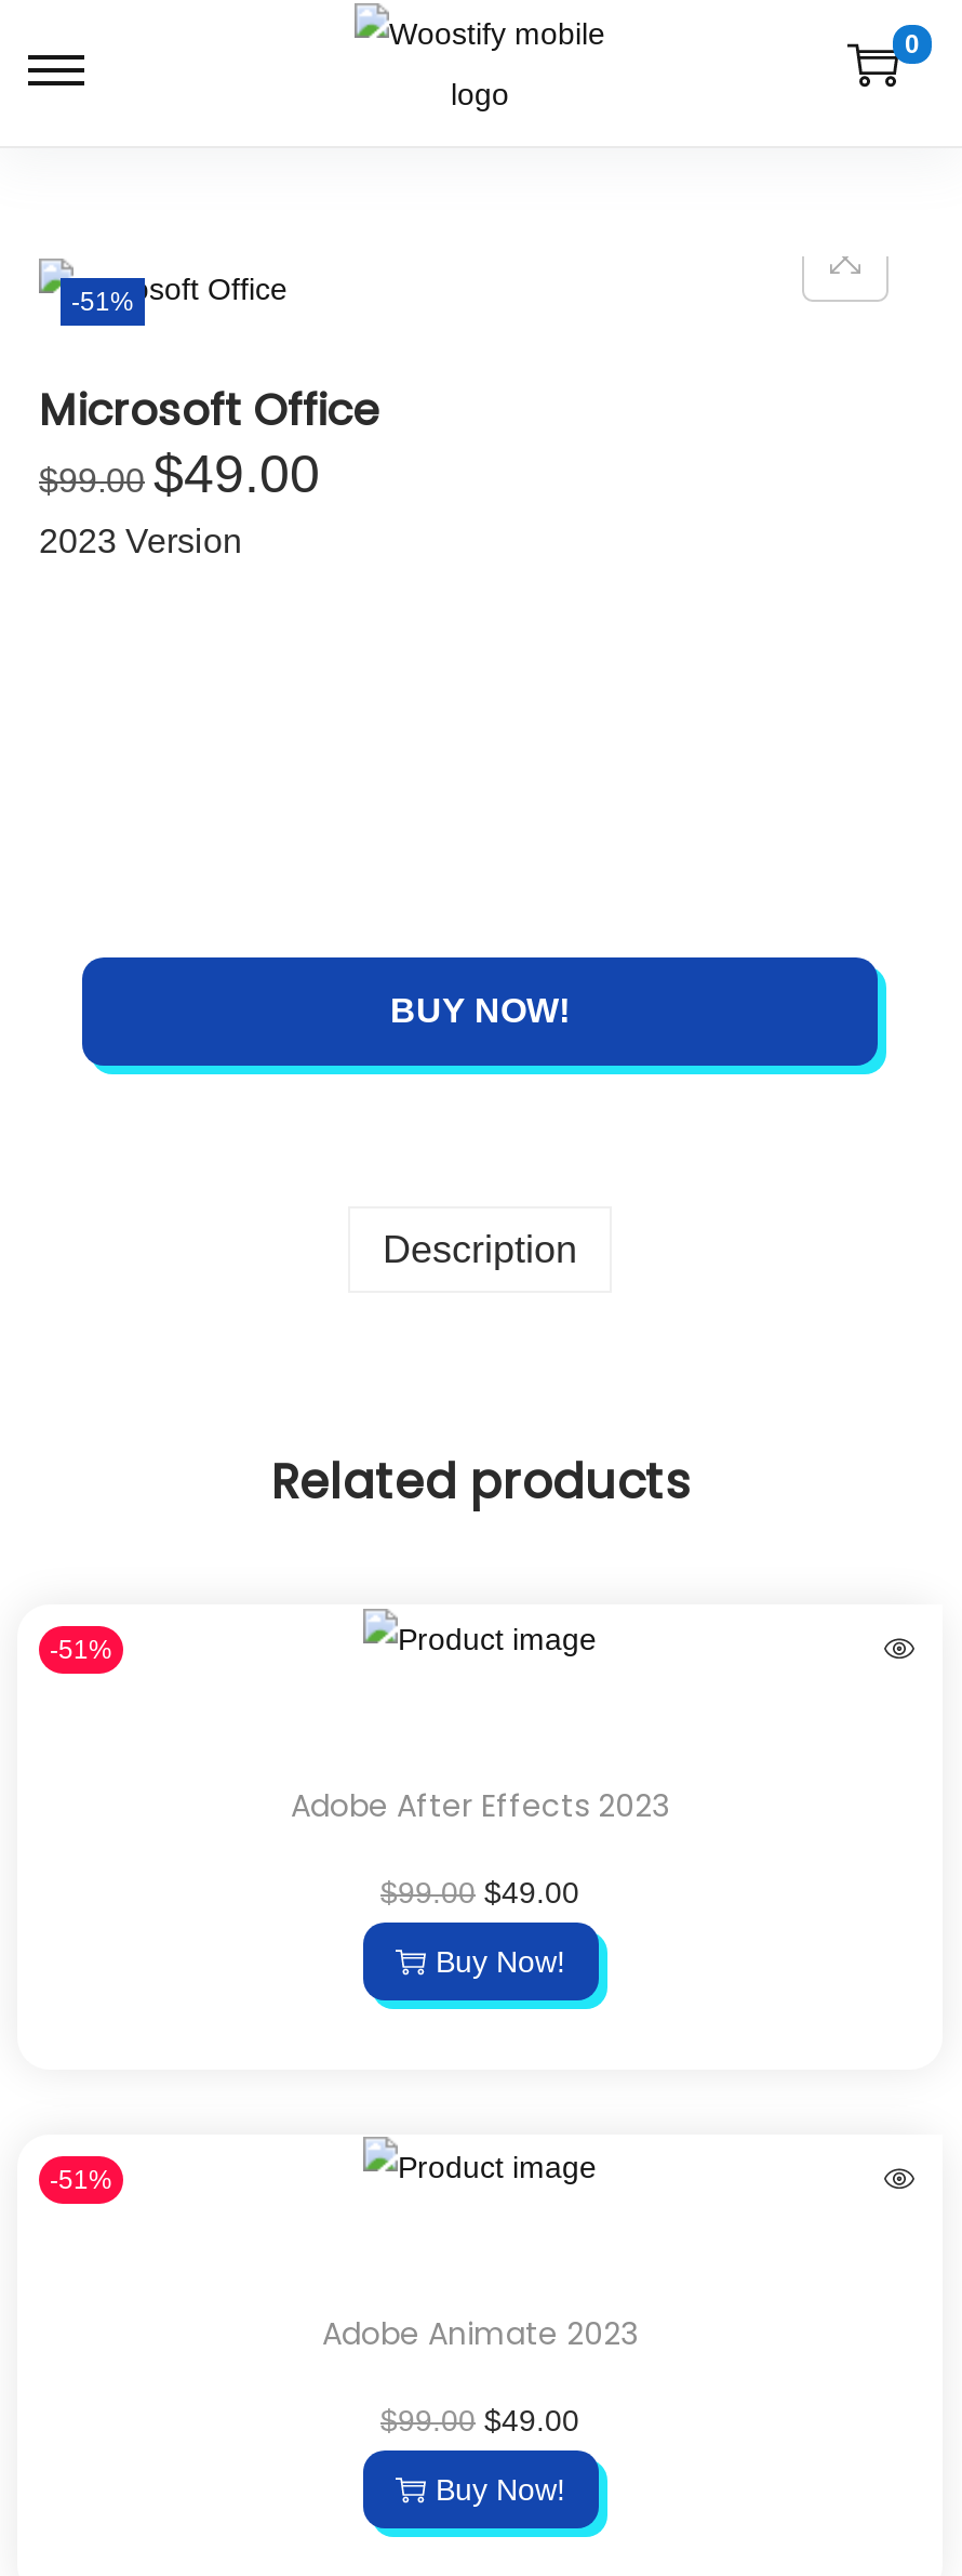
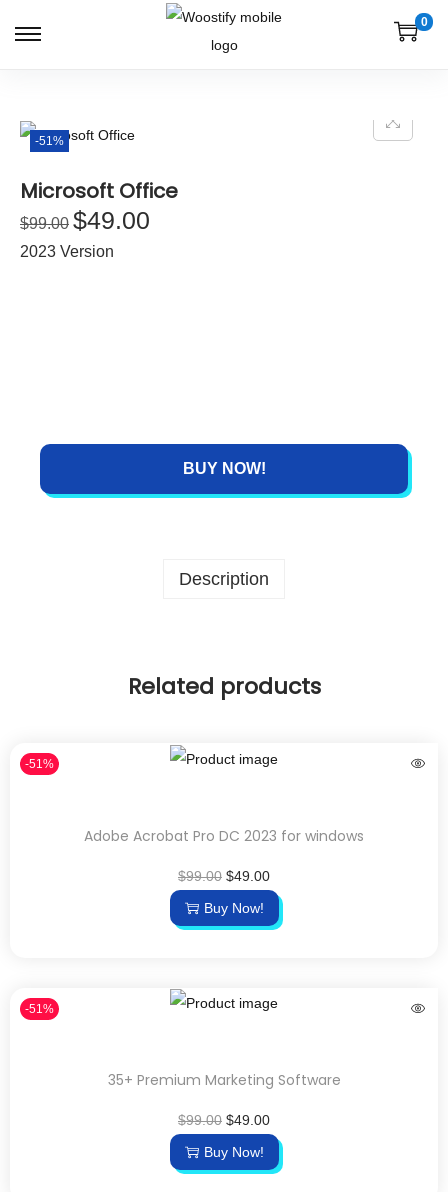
[291,1783,669,1826] Adobe After Effects 2023 -> [84,826,364,846] Adobe Acrobat Pro DC 2023 for windows
[322,2312,638,2355] Adobe Animate 2023 -> [107,1070,340,1090] 35+ Premium Marketing Software

